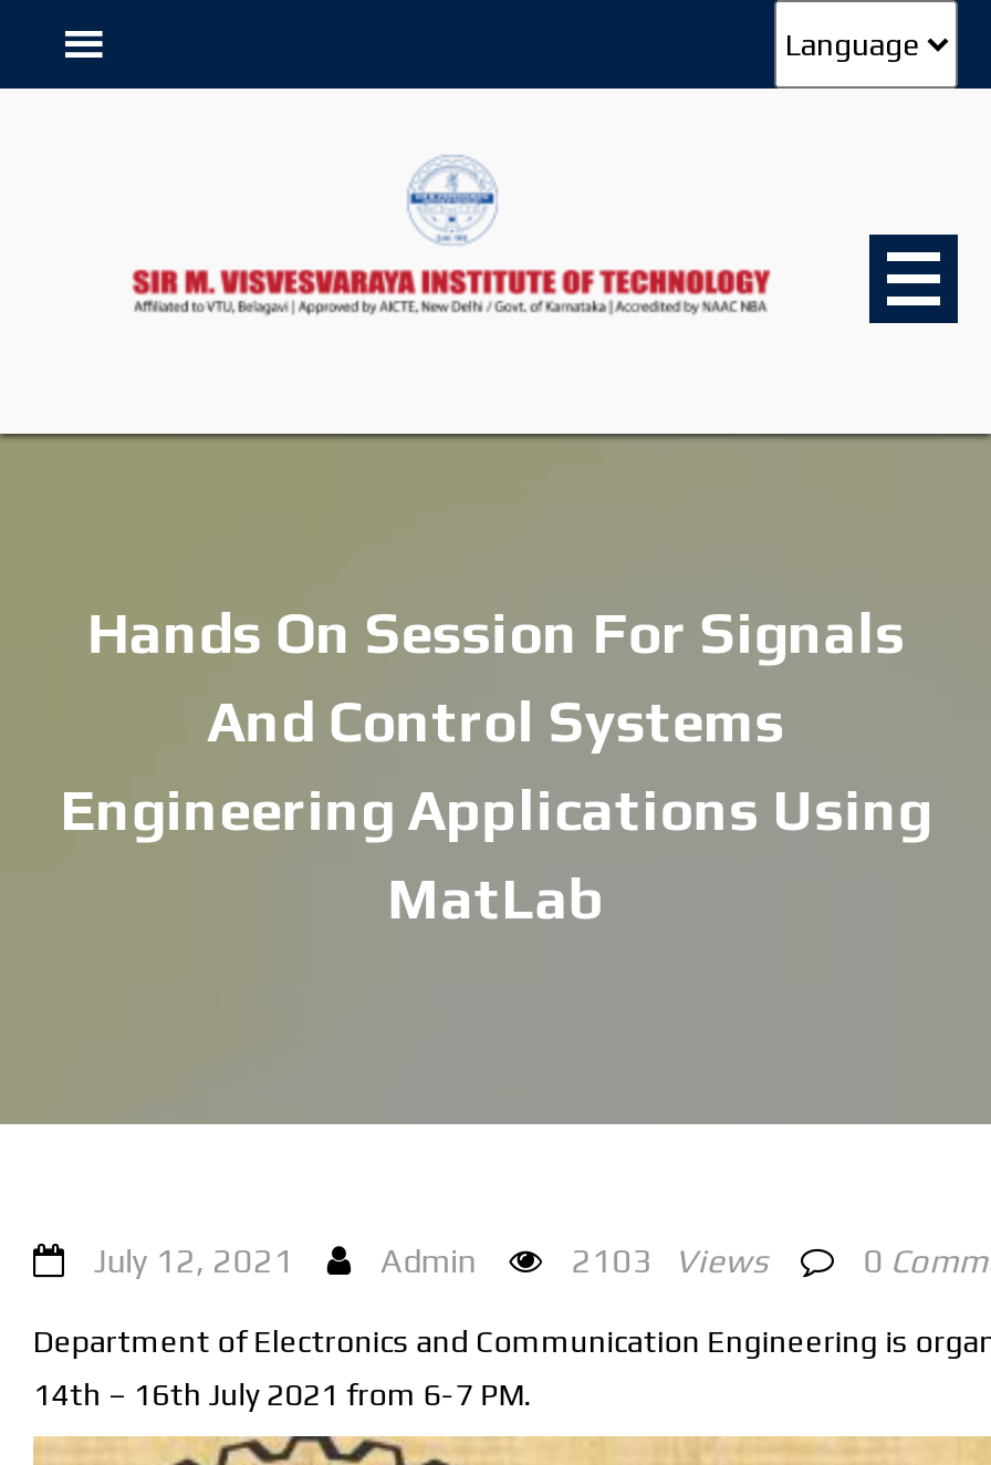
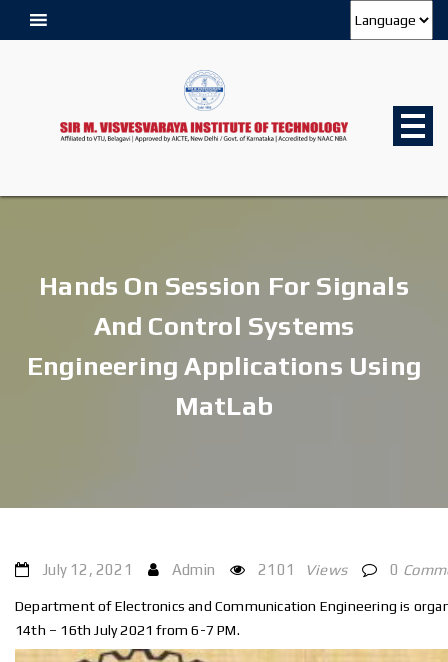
[571,1241,768,1279] 2103 Views -> [258,561,347,578] 2101 Views

